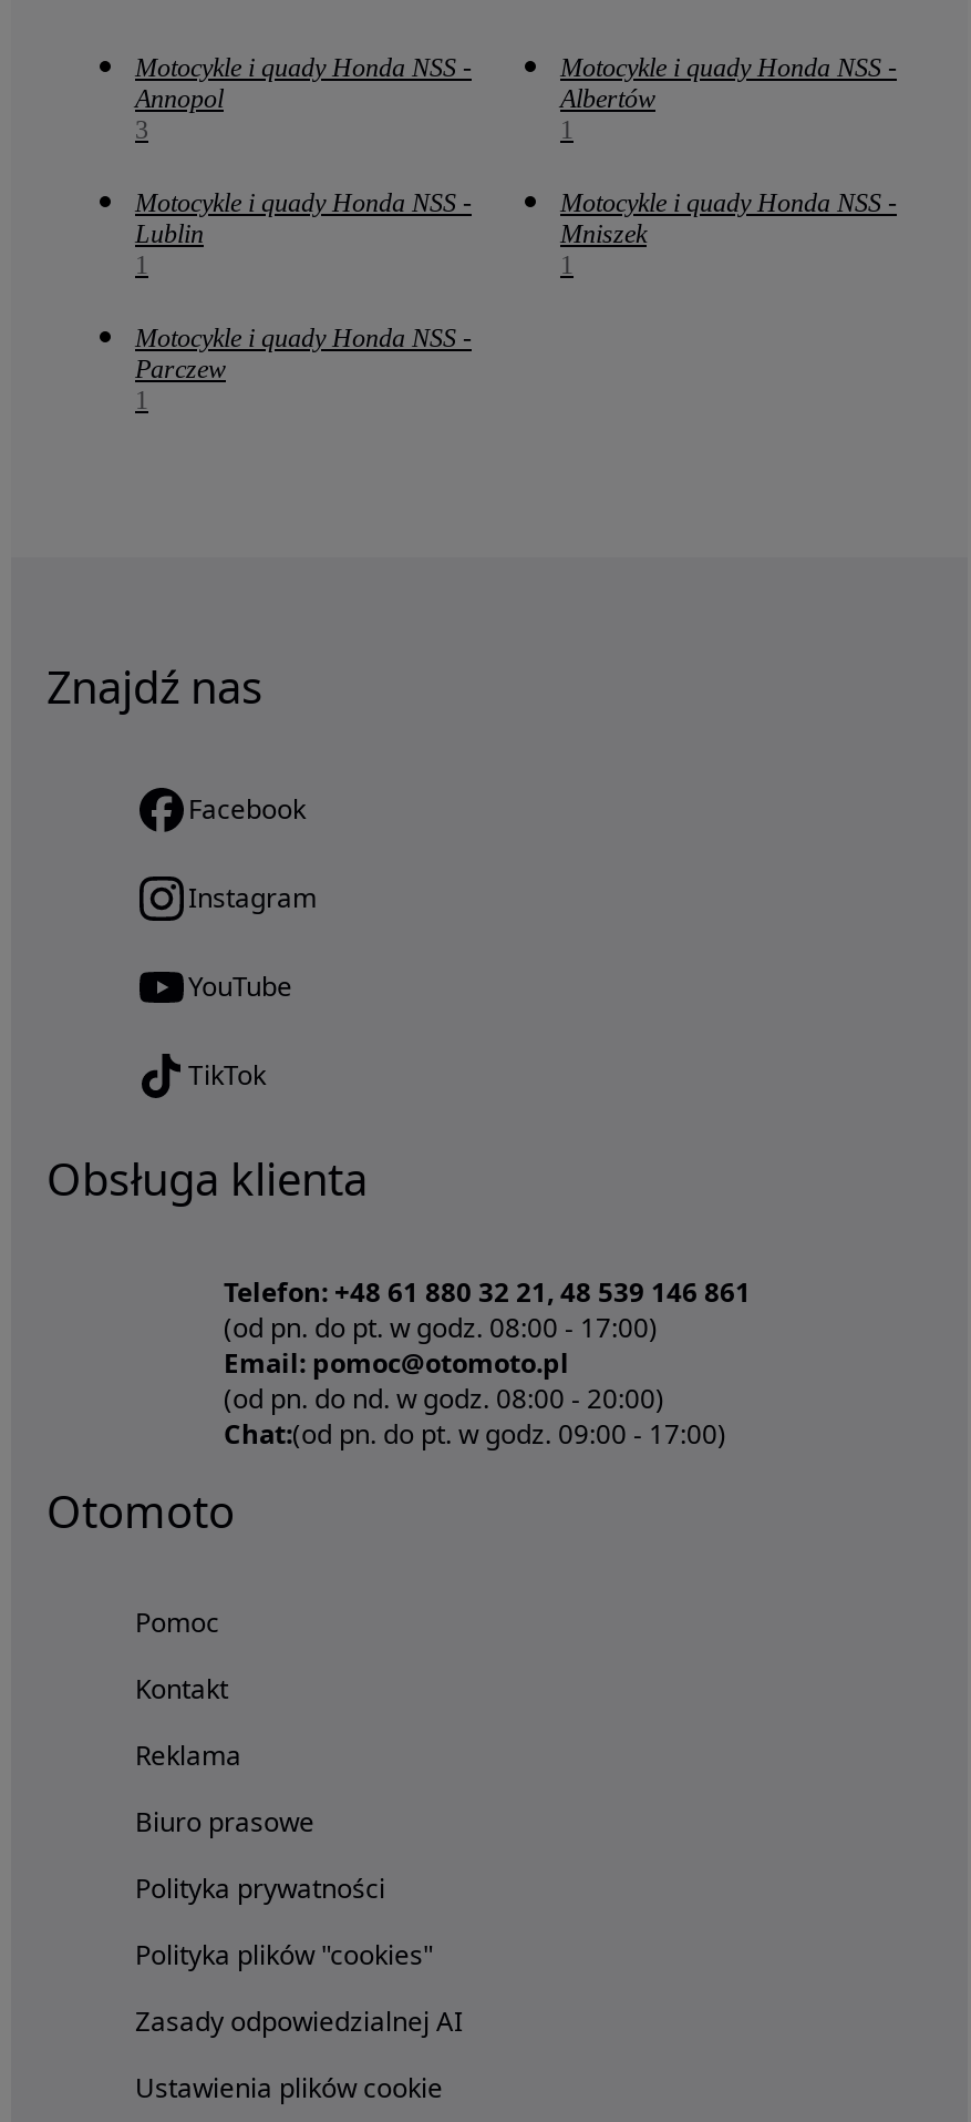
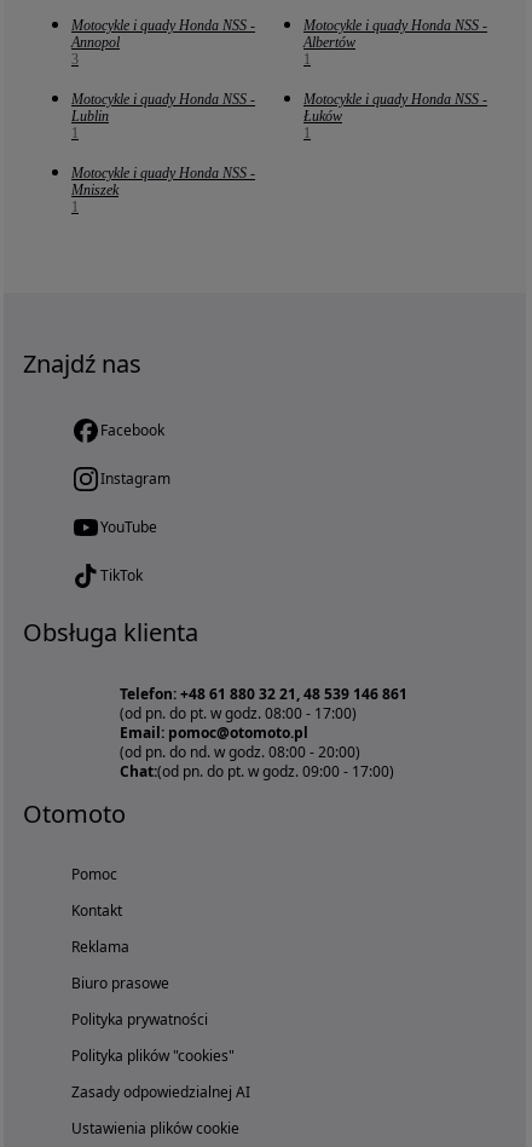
moved [560,218,647,249] -> [71,181,118,198]: Mniszek
none -> [303,108,342,125] Łuków
[135,353,226,384] Parczew -> none

